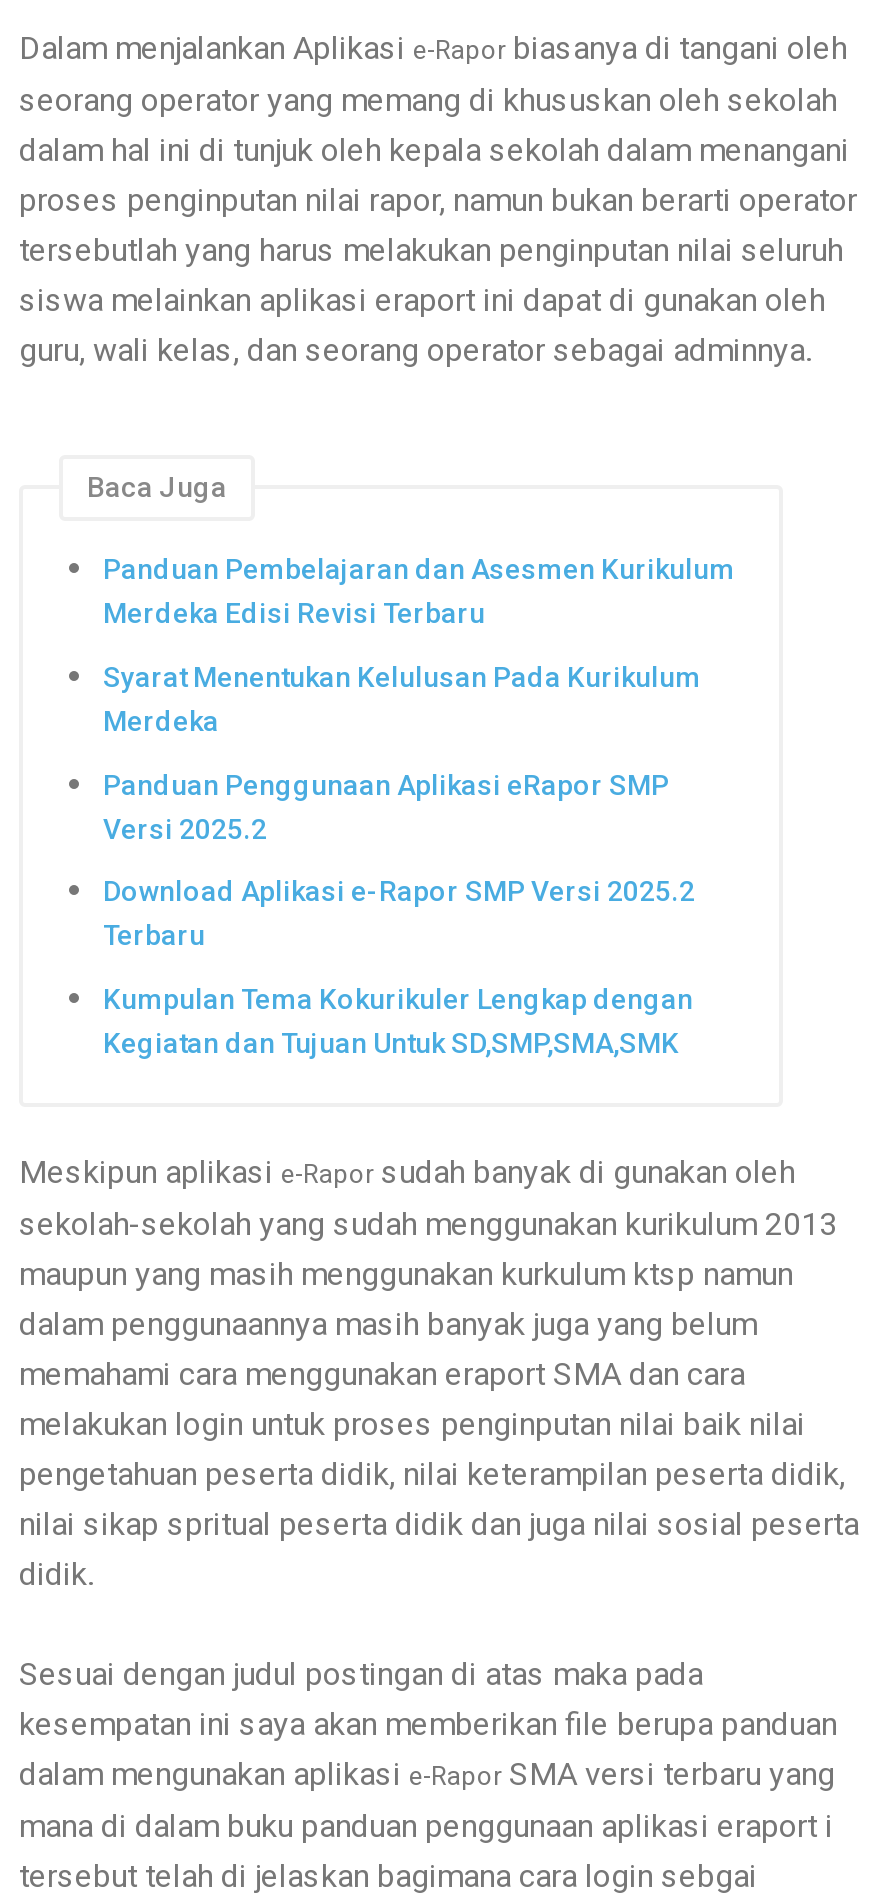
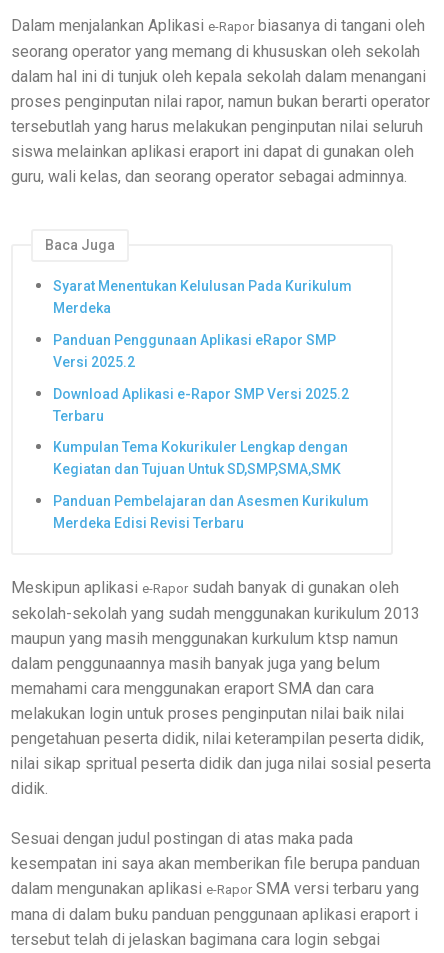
moved [103,554,735,630] -> [53,493,369,531]: Panduan Pembelajaran dan Asesmen Kurikulum | Merdeka Edisi Revisi Terbaru
moved [103,661,701,1059] -> [53,278,352,477]: Syarat Menentukan Kelulusan Pada Kurikulum | Merdeka | Panduan Penggunaan Aplikasi eRapor SMP | Versi 2025.2 | Download Aplikasi e-Rapor SMP Versi 2025.2 | Terbaru | Kumpulan Tema Kokurikuler Lengkap dengan | Kegiatan dan Tujuan Untuk SD,SMP,SMA,SMK

